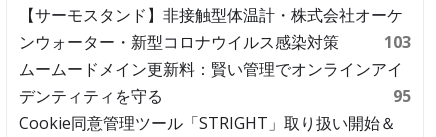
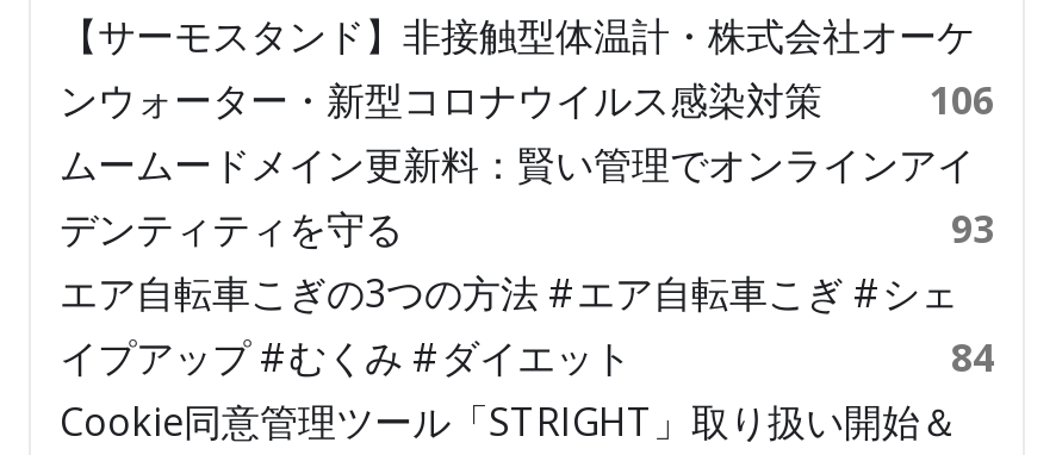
[384,31,411,53] 103 -> [930,73,994,126] 106
[393,85,411,107] 95 -> [60,202,994,383] 93 | エア自転車こぎの3つの方法 #エア自転車こぎ #シェ | イプアップ #むくみ #ダイエット | 84

